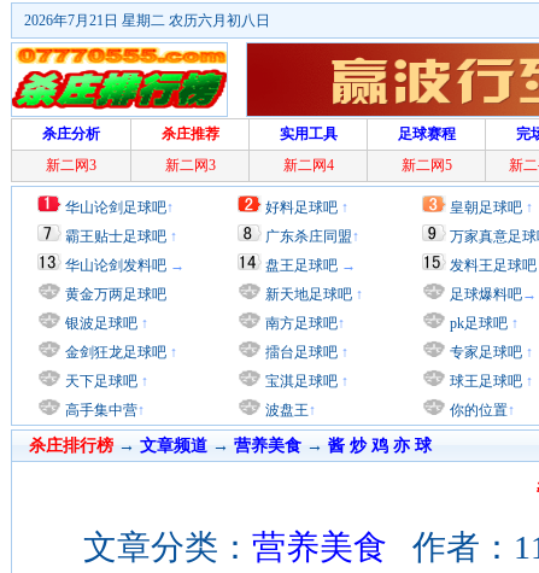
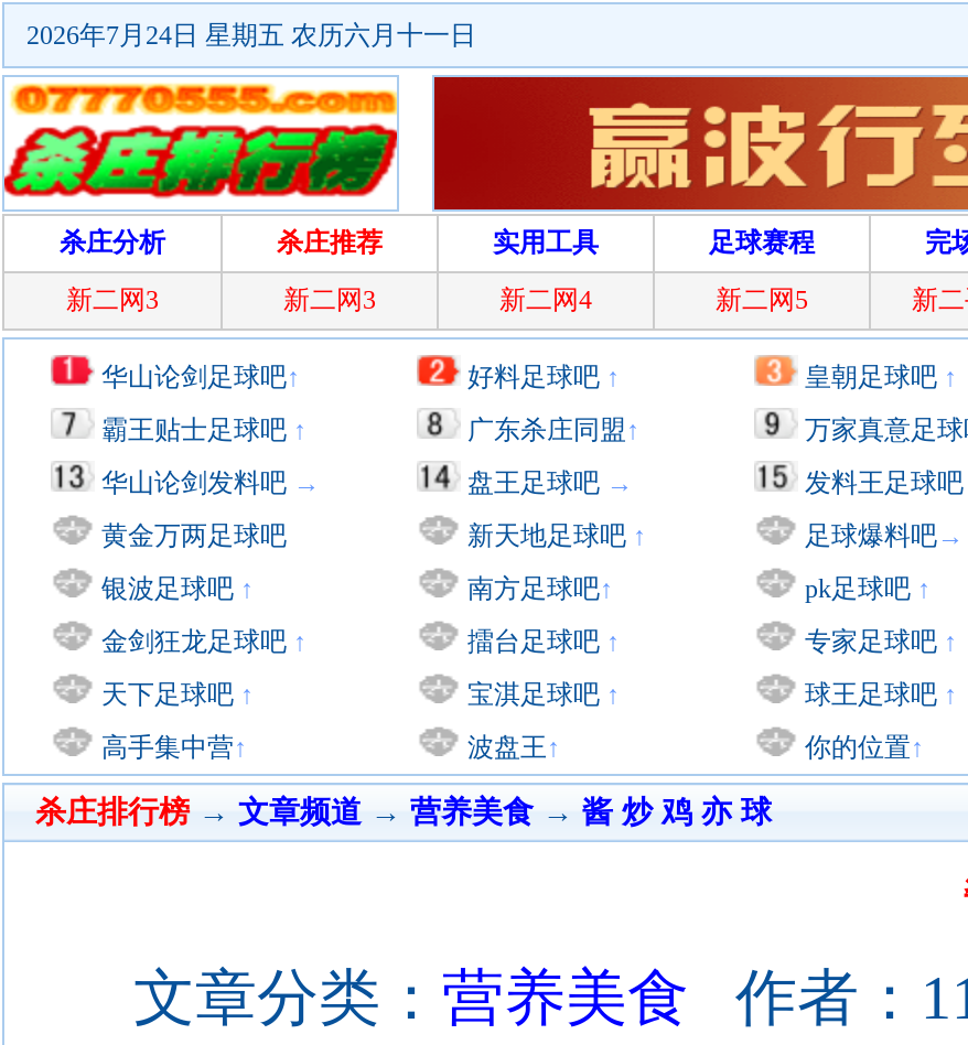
[24,12,270,29] 2026年7月21日 星期二 农历六月初八日 -> [26,20,476,51] 2026年7月24日 星期五 农历六月十一日

